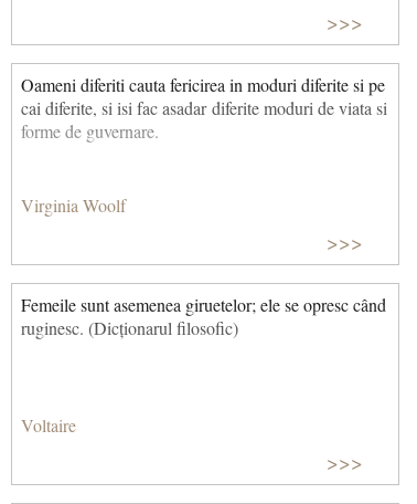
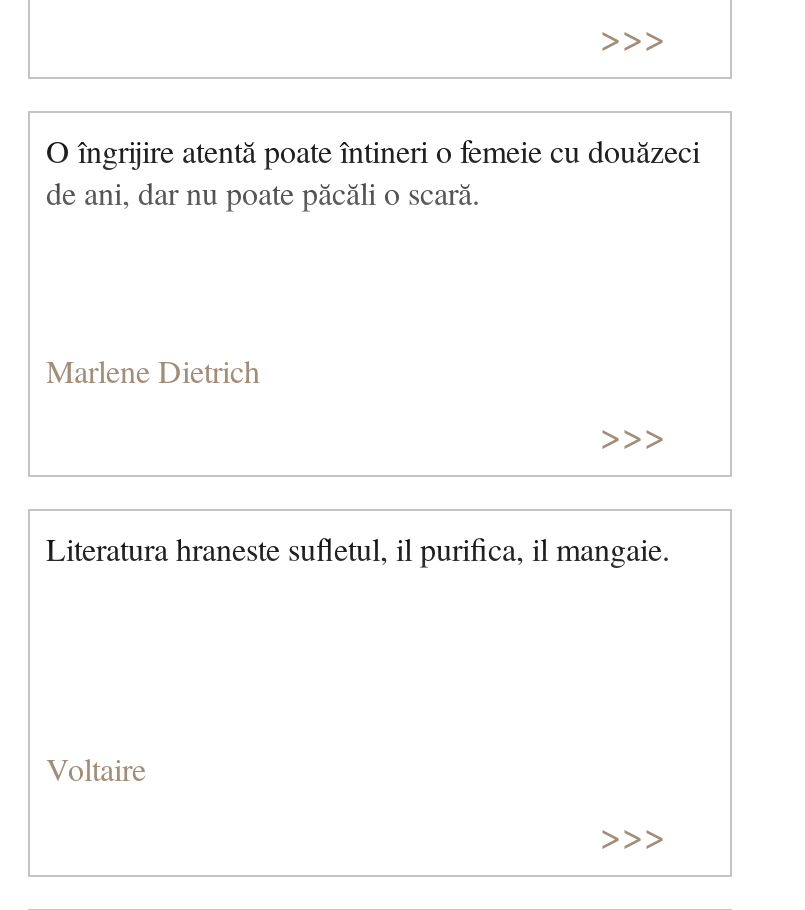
[21,73,387,142] Oameni diferiti cauta fericirea in moduri diferite si pe | cai diferite, si isi fac asadar diferite moduri de viata si | forme de guvernare. -> [46,129,700,213] O îngrijire atentă poate întineri o femeie cu douăzeci | de ani, dar nu poate păcăli o scară.
[21,194,126,217] Virginia Woolf -> [46,348,260,390] Marlene Dietrich
[21,293,386,339] Femeile sunt asemenea giruetelor; ele se opresc când | ruginesc. (Dicționarul filosofic) -> [46,528,670,570] Literatura hraneste sufletul, il purifica, il mangaie.

